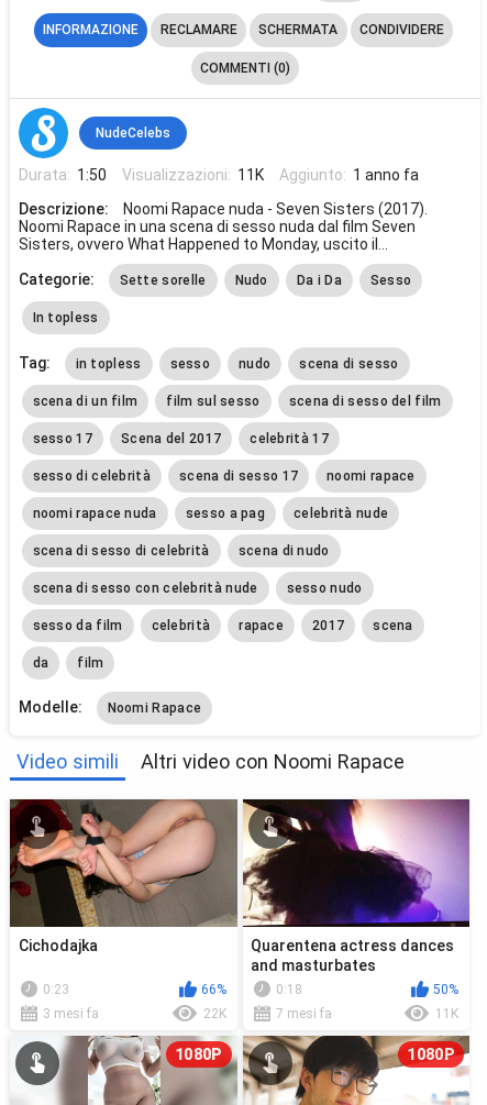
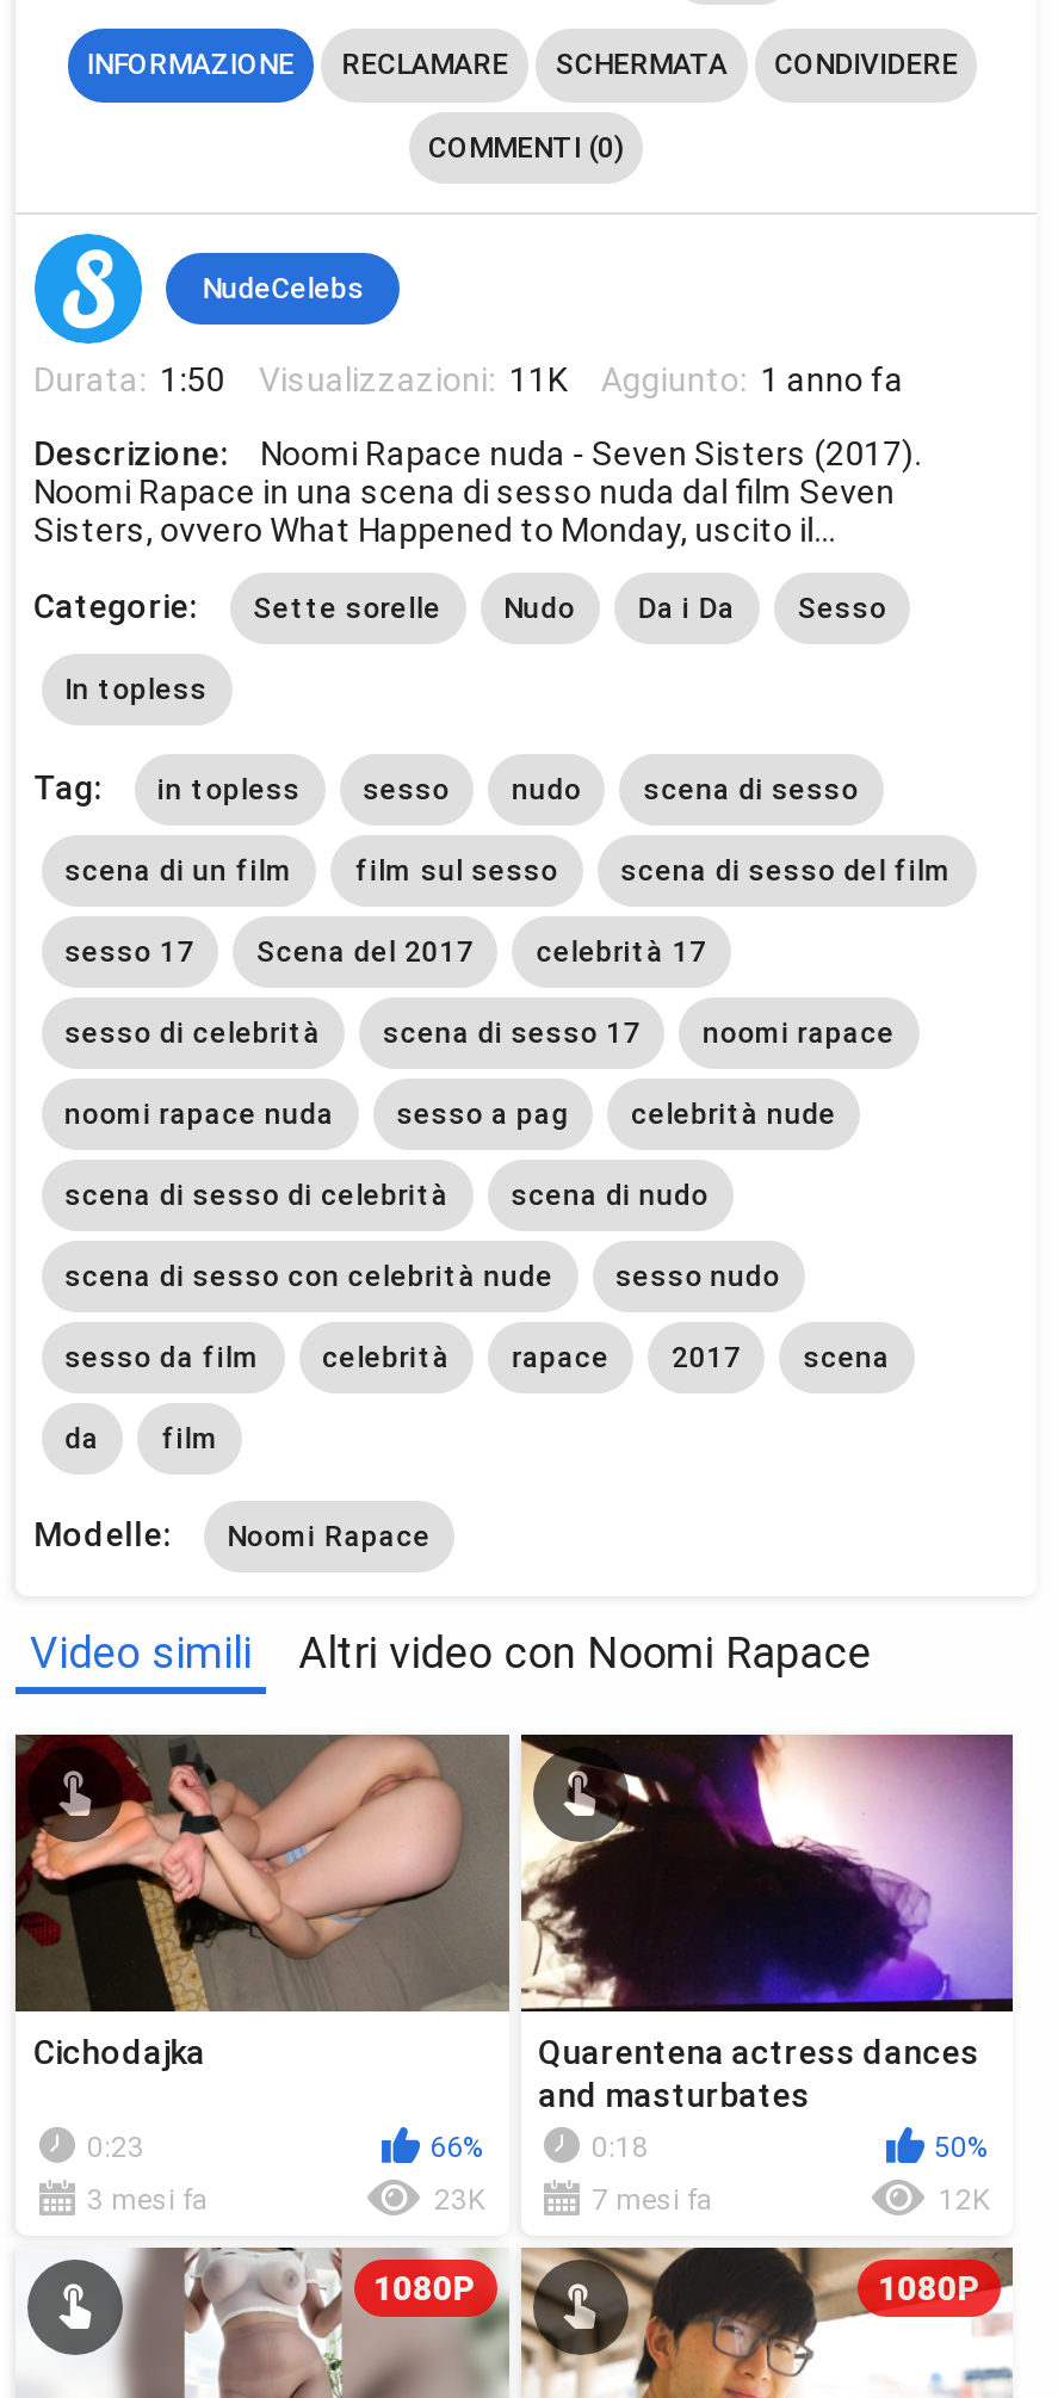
[203,1006,226,1022] 22K -> [434,2184,484,2218] 23K
[435,1006,458,1022] 11K -> [939,2184,989,2218] 12K

